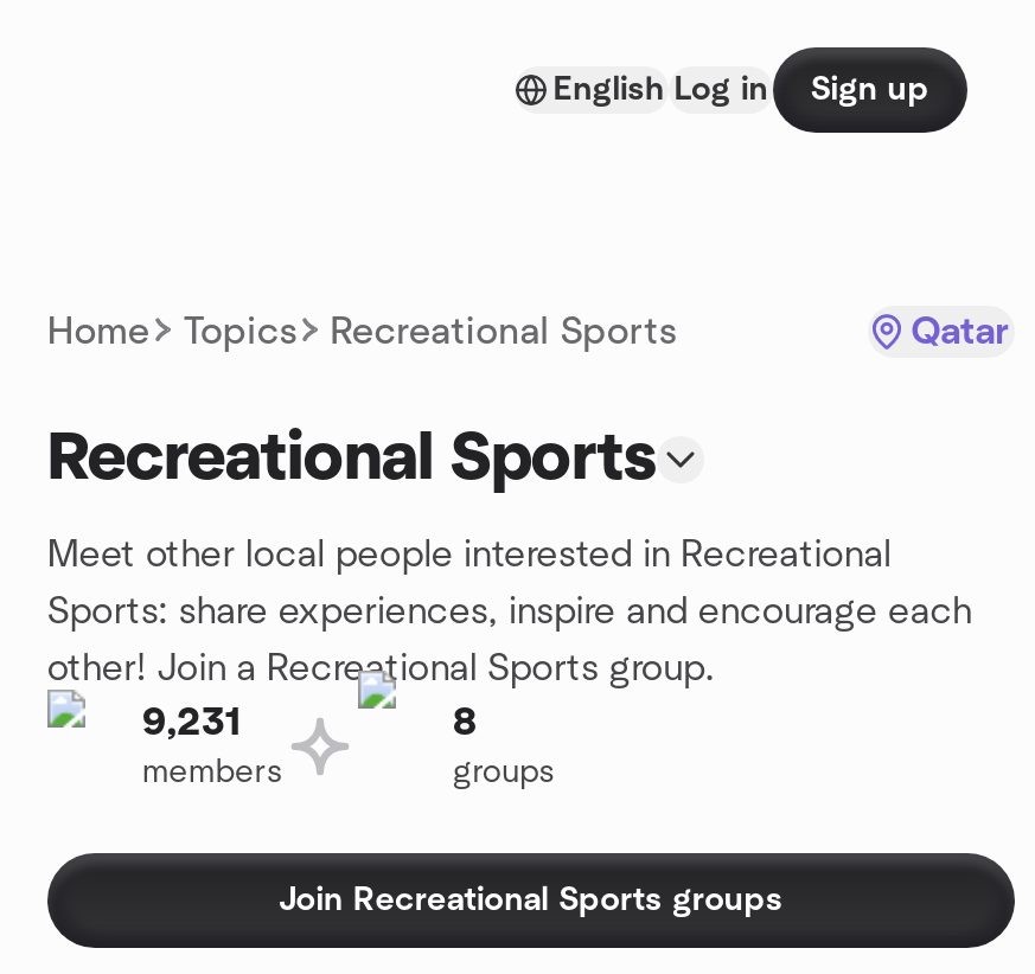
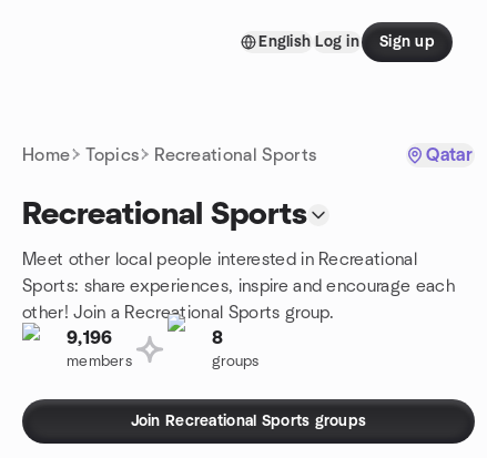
[142,704,241,742] 9,231 -> [67,329,113,347] 9,196

